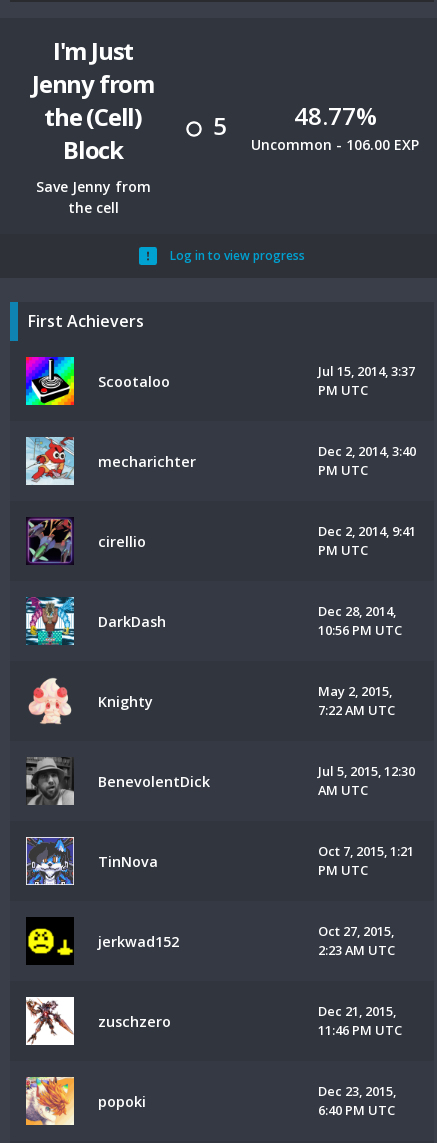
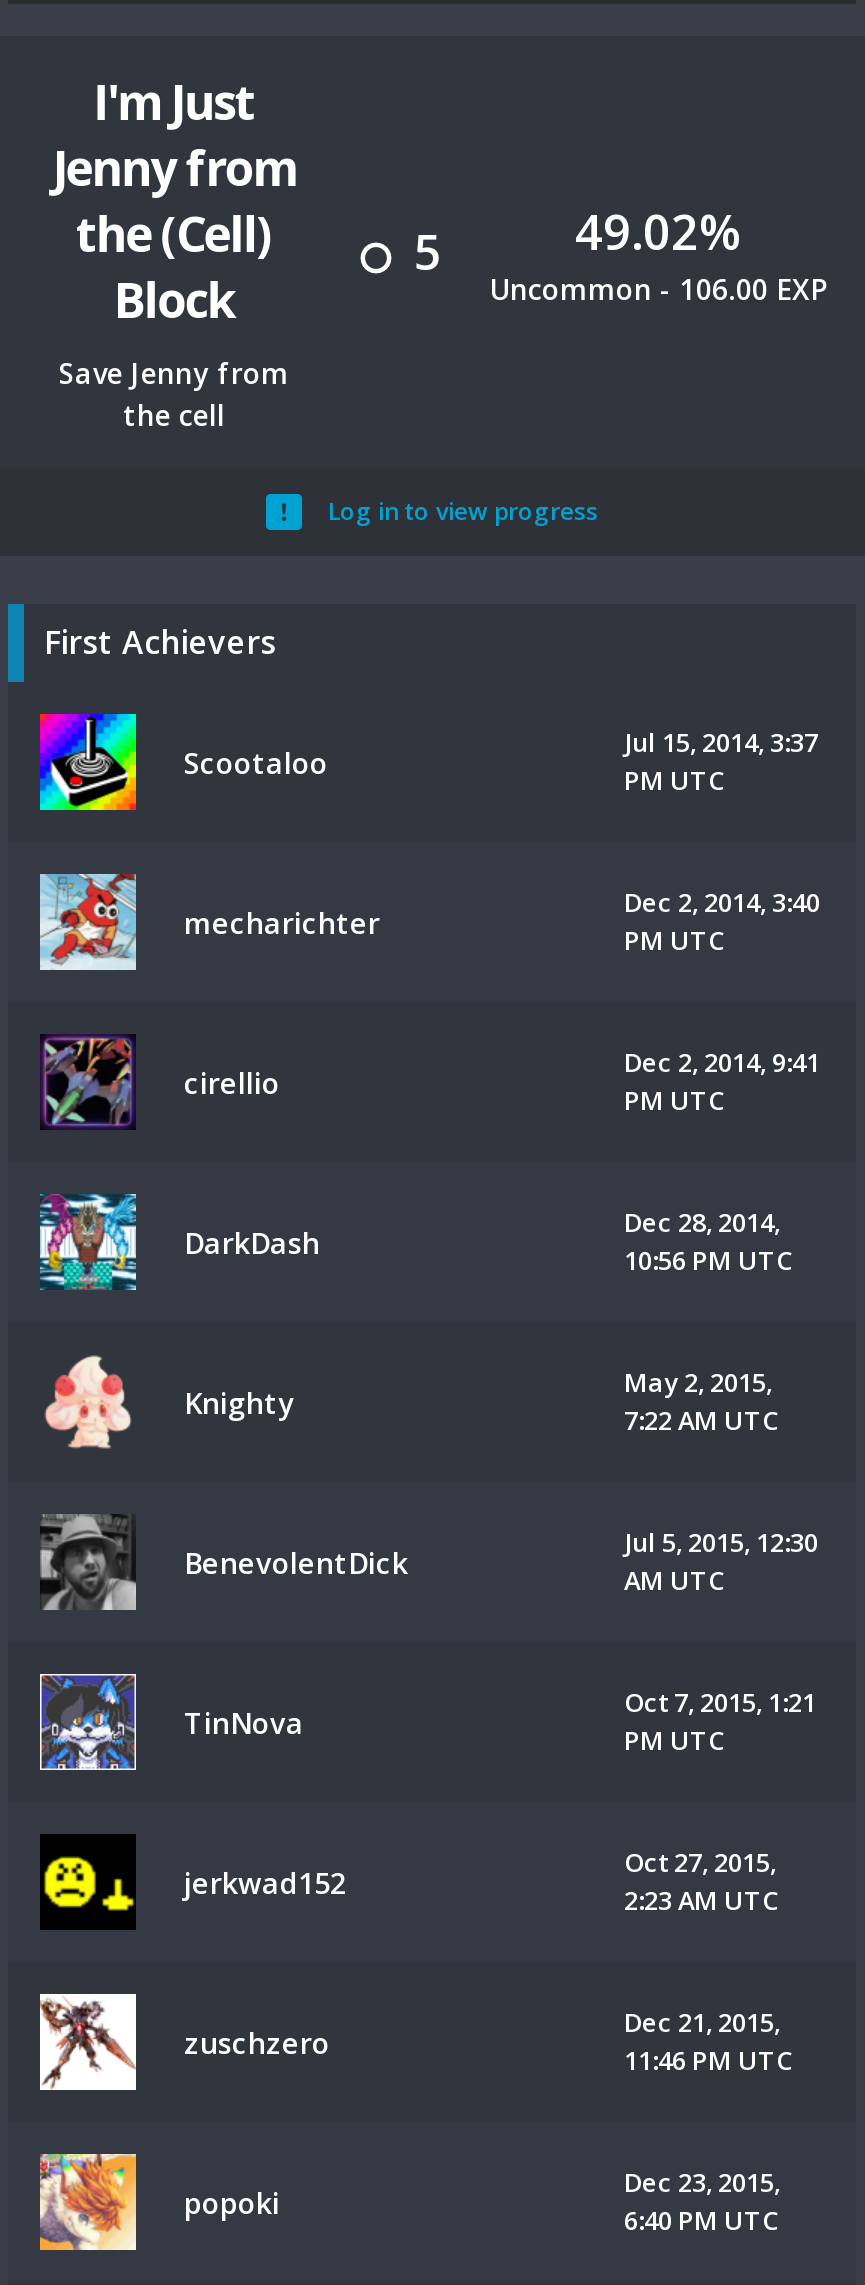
[293,98,376,131] 48.77% -> [575,197,741,263] 49.02%

